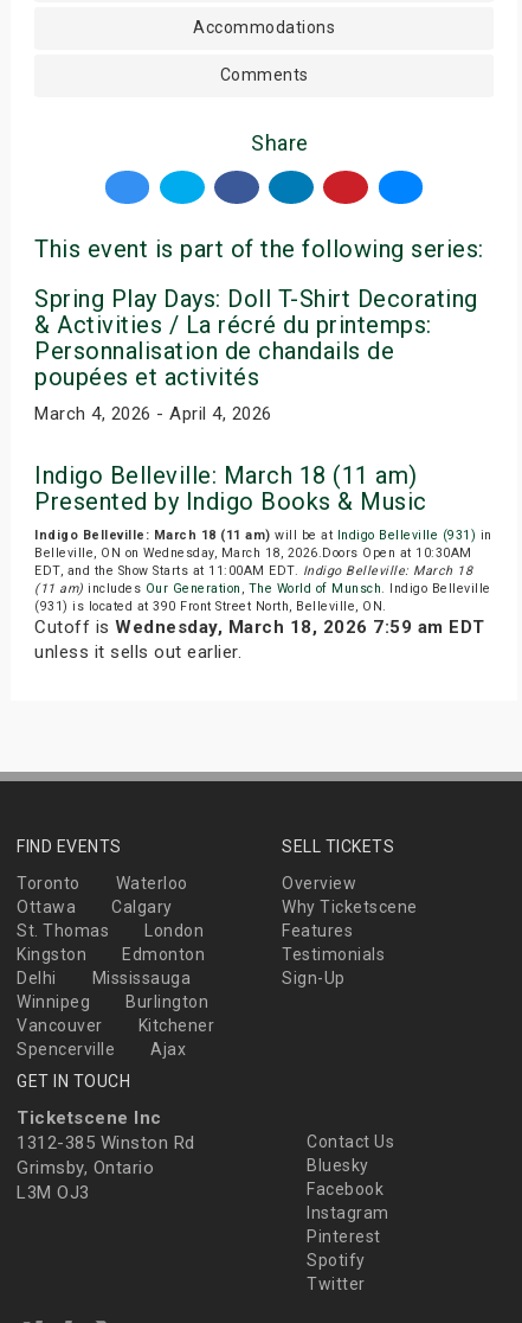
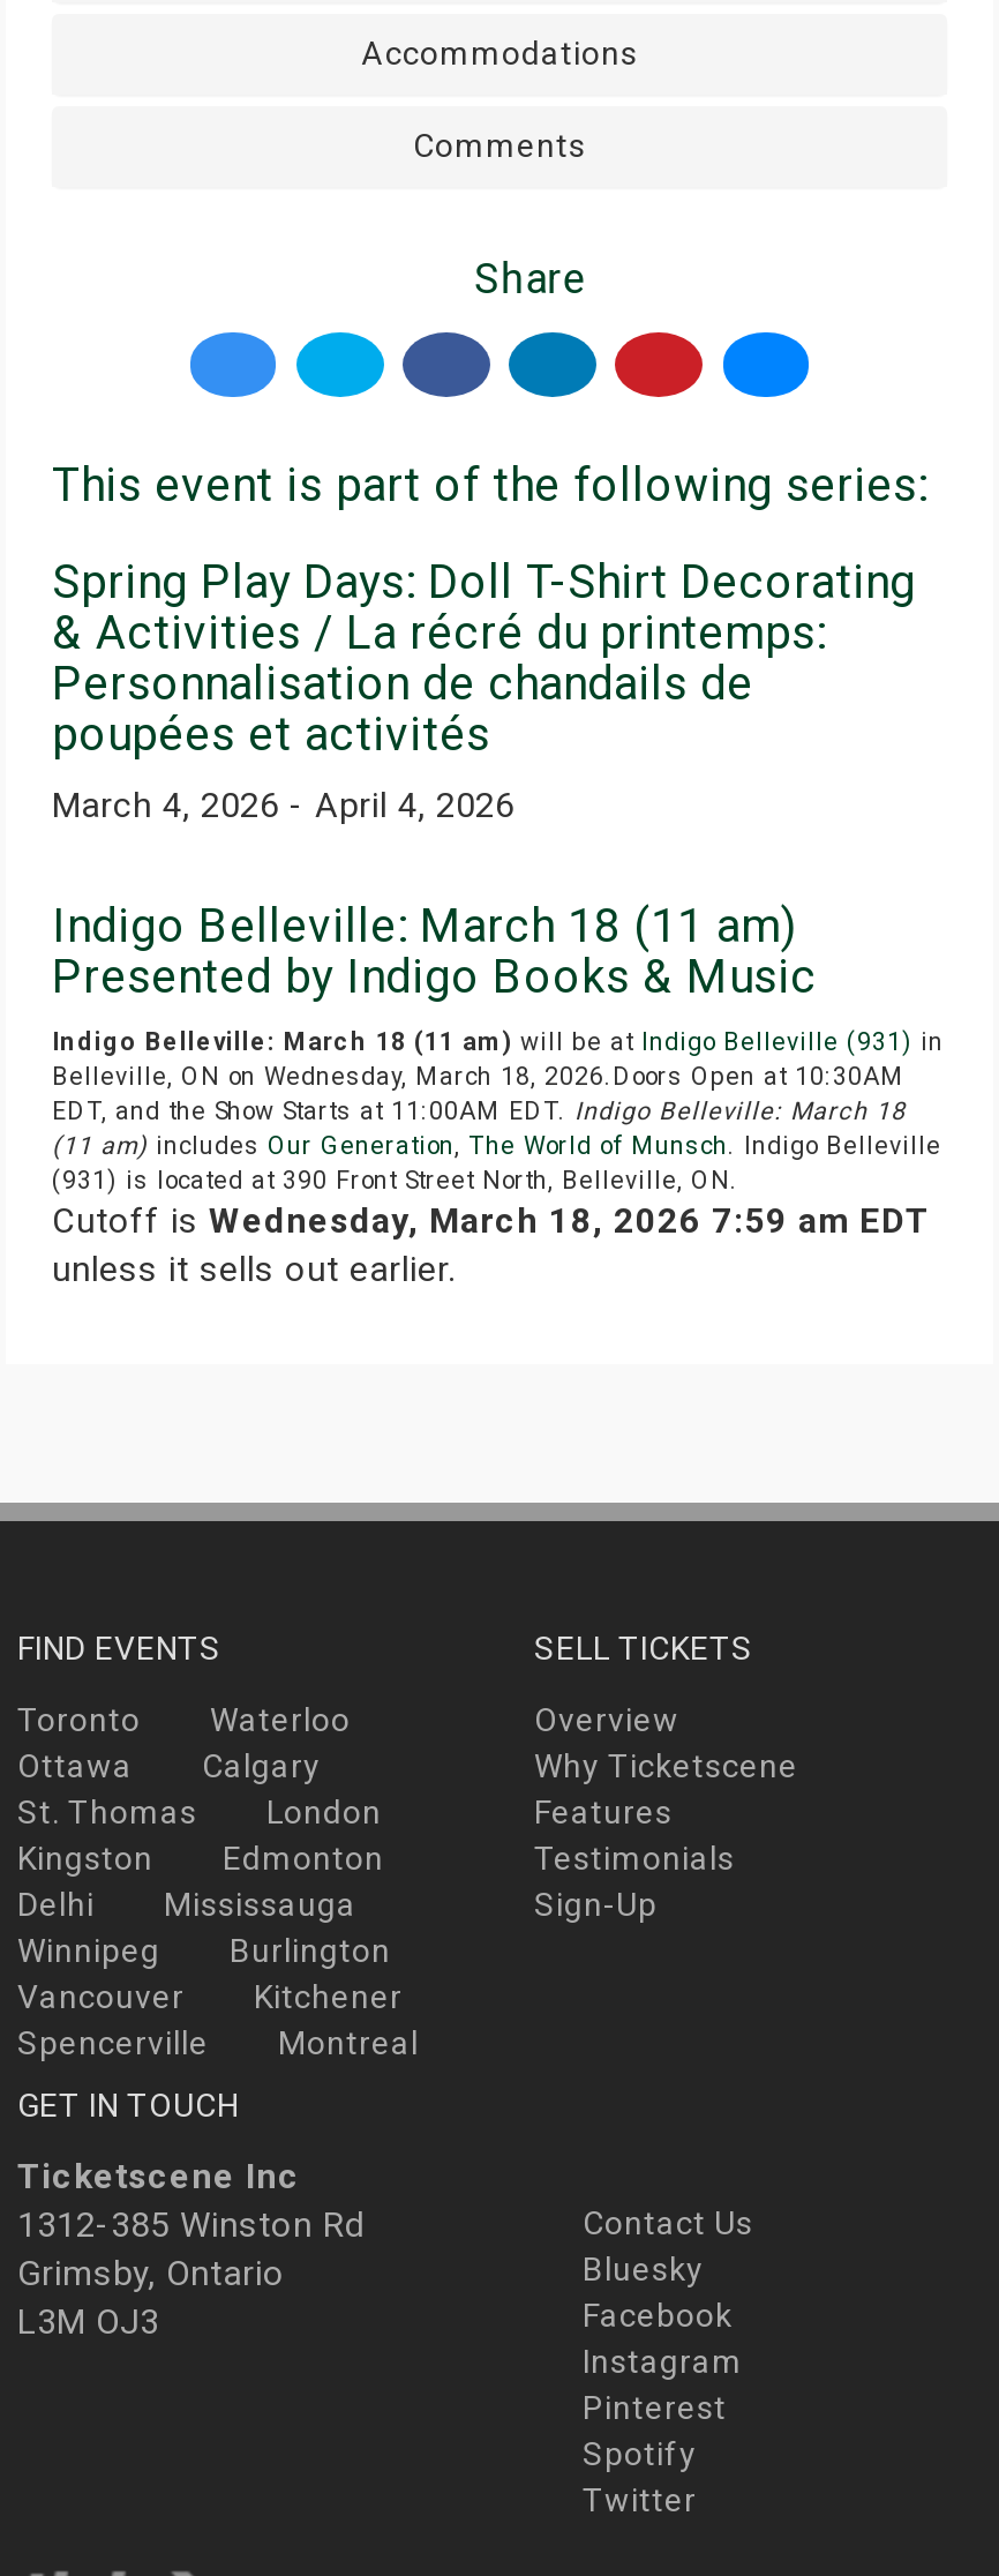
[150,1040,186,1059] Ajax -> [278,2024,419,2061] Montreal

